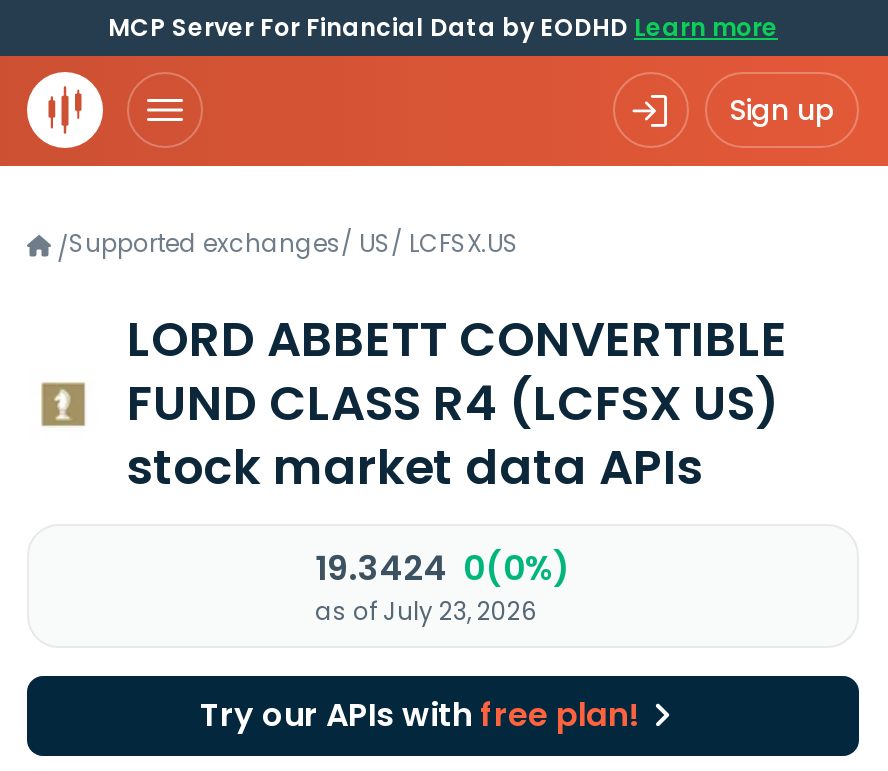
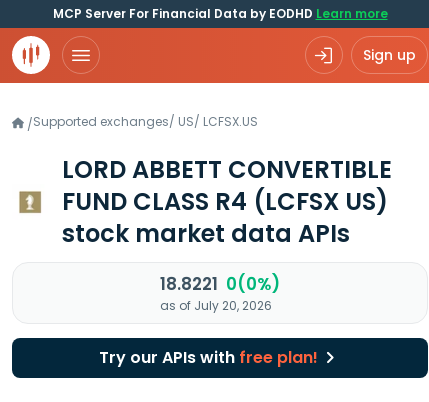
[315,544,571,592] 19.3424 0(0%) -> [160,272,280,296] 18.8221 0(0%)
[315,594,537,628] as of July 23, 2026 -> [160,297,272,314] as of July 20, 2026

